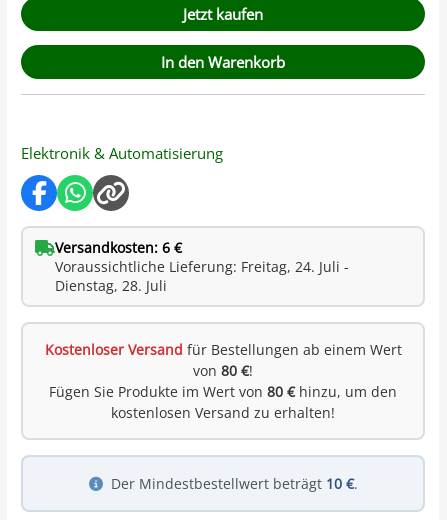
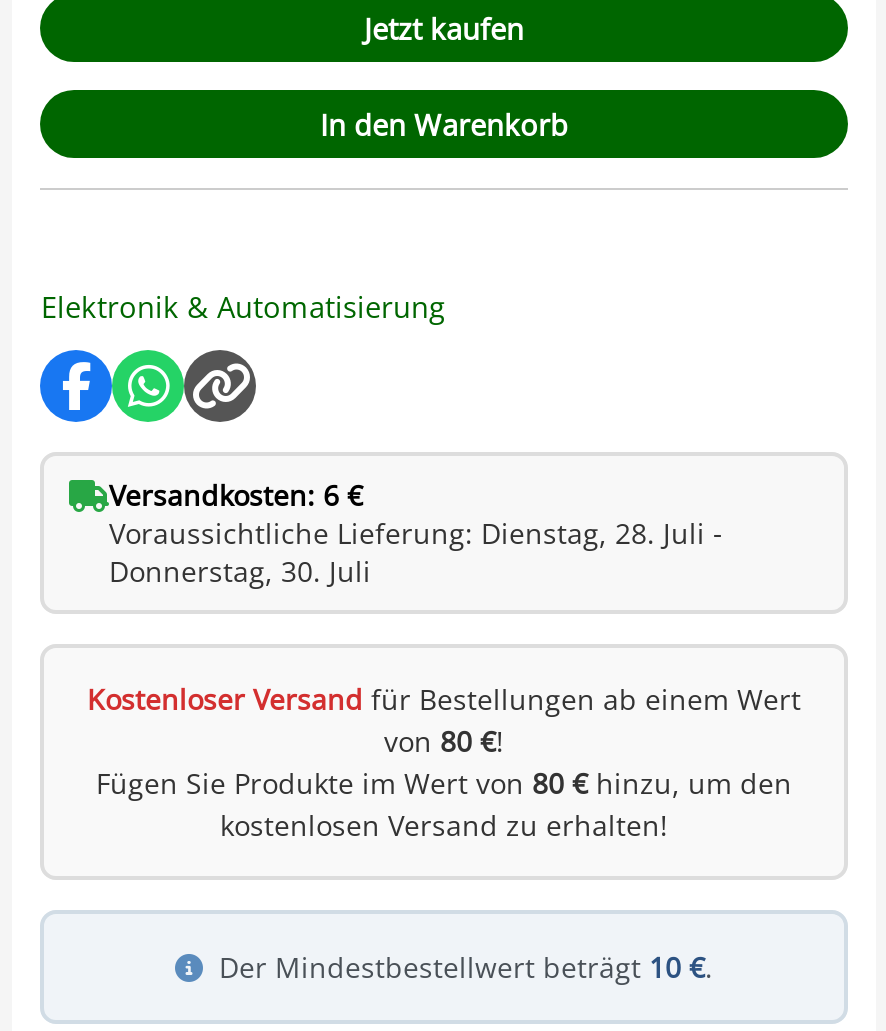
[55,256,349,275] Voraussichtliche Lieferung: Freitag, 24. Juli - -> [109,513,723,551] Voraussichtliche Lieferung: Dienstag, 28. Juli -
[55,275,167,294] Dienstag, 28. Juli -> [109,551,371,589] Donnerstag, 30. Juli

